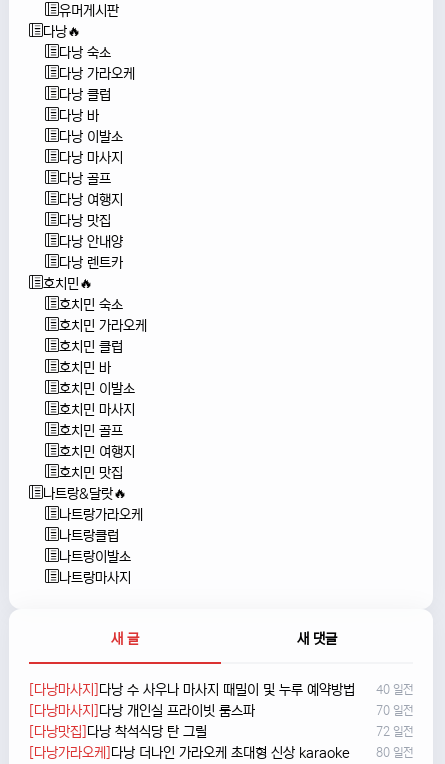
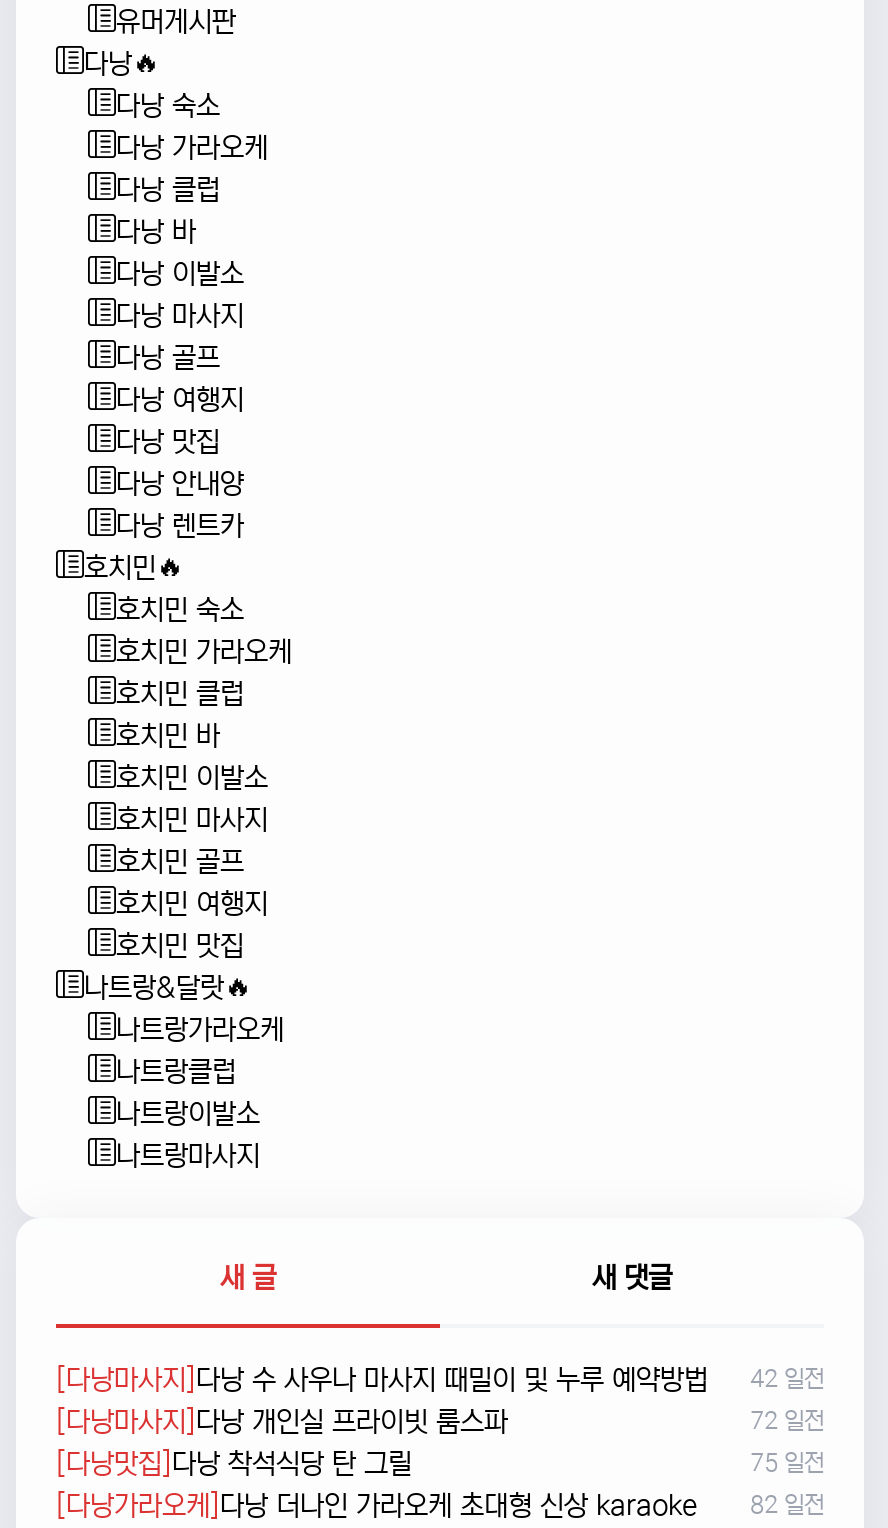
[29,682,413,698] [다낭마사지]다낭 수 사우나 마사지 때밀이 및 누루 예약방법 40 일전 -> [56,1363,824,1395] [다낭마사지]다낭 수 사우나 마사지 때밀이 및 누루 예약방법 42 일전
[376,704,413,717] 70 일전 -> [750,1408,824,1434] 72 일전
[376,725,413,738] 72 일전 -> [750,1450,824,1476] 75 일전
[29,745,413,761] [다낭가라오케]다낭 더나인 가라오케 초대형 신상 karaoke 80 일전 -> [56,1489,824,1521] [다낭가라오케]다낭 더나인 가라오케 초대형 신상 karaoke 82 일전

